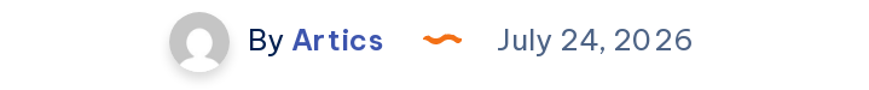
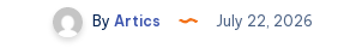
[489,22,693,58] July 24, 2026 -> [212,12,312,30] July 22, 2026

